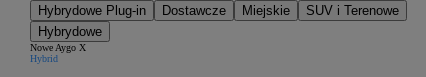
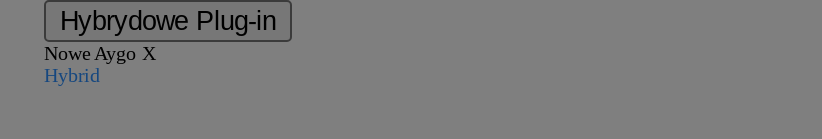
[38,3,399,39] Dostawcze | Miejskie | SUV i Terenowe | Hybrydowe -> none

